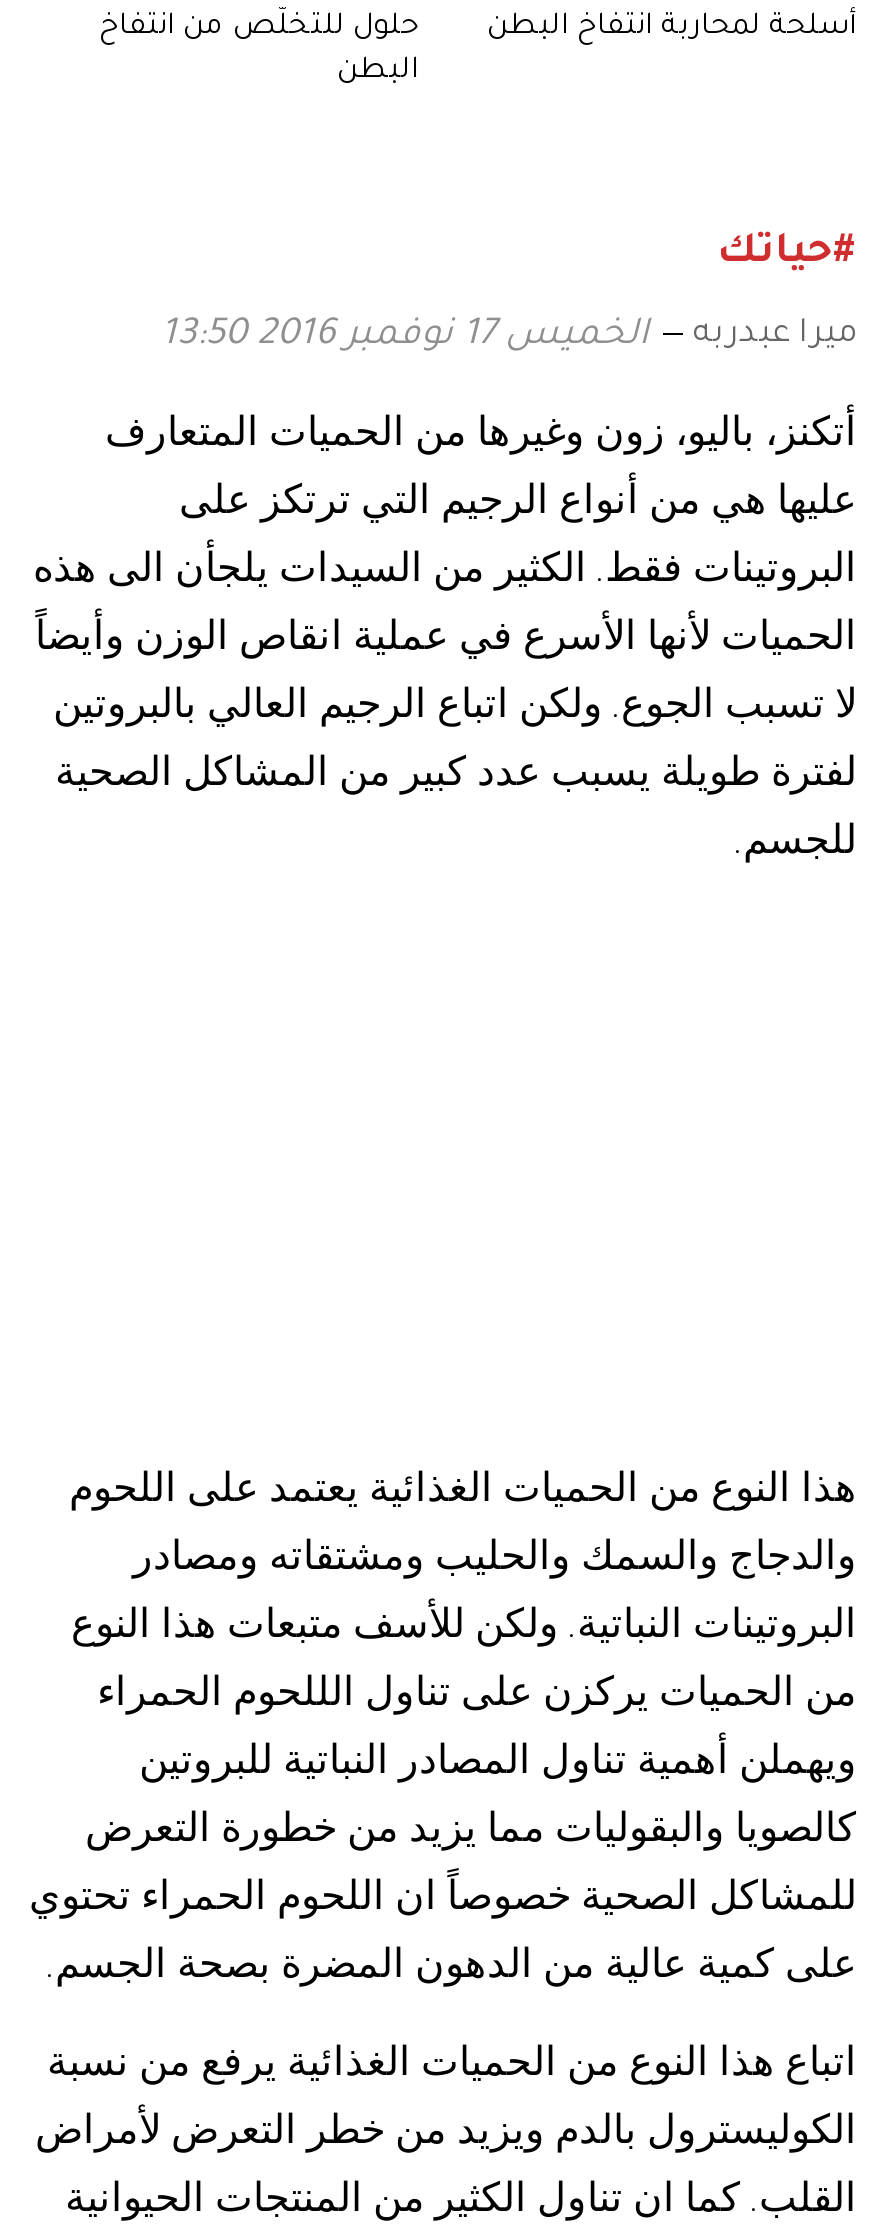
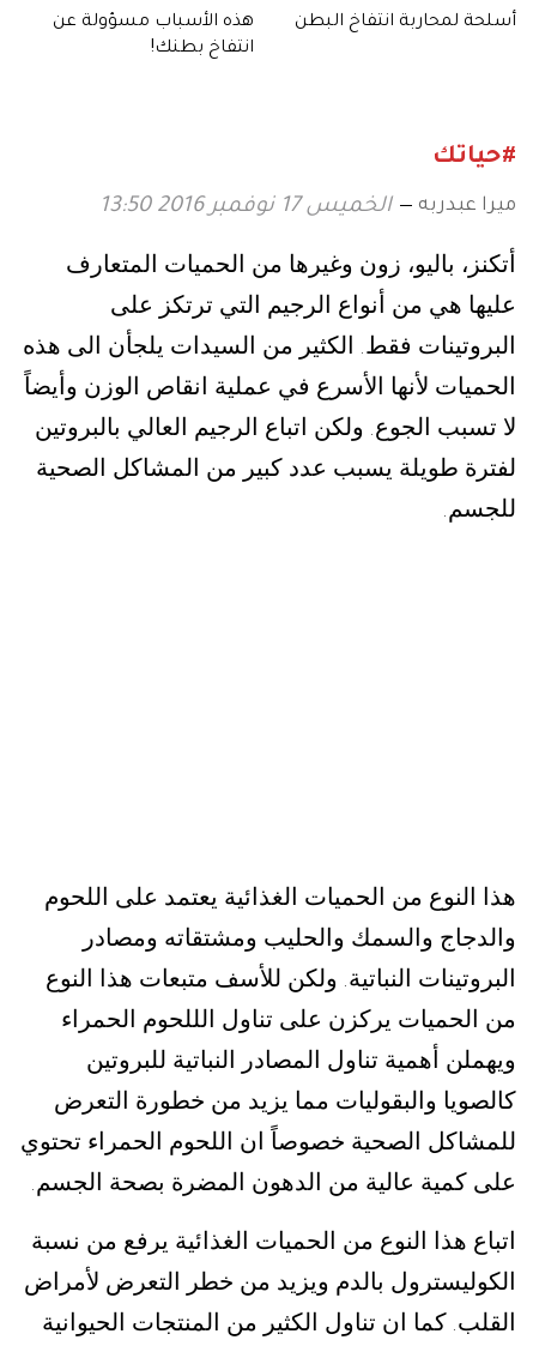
[99,13,419,89] حلول للتخلّص من انتفاخ | البطن -> [53,13,254,59] هذه الأسباب مسؤولة عن | انتفاخ بطنك!

